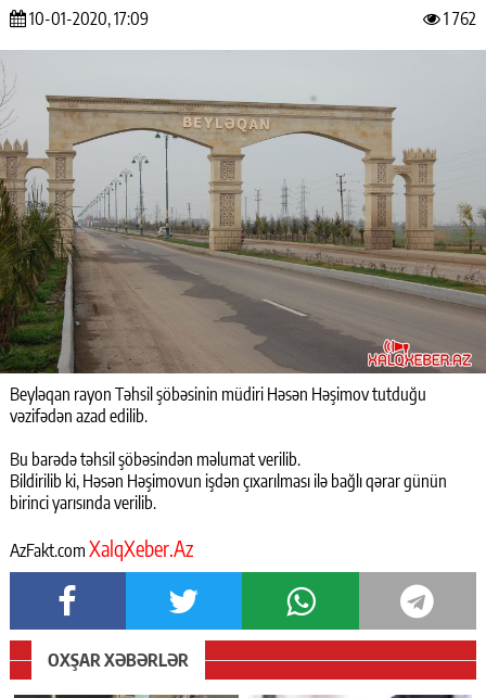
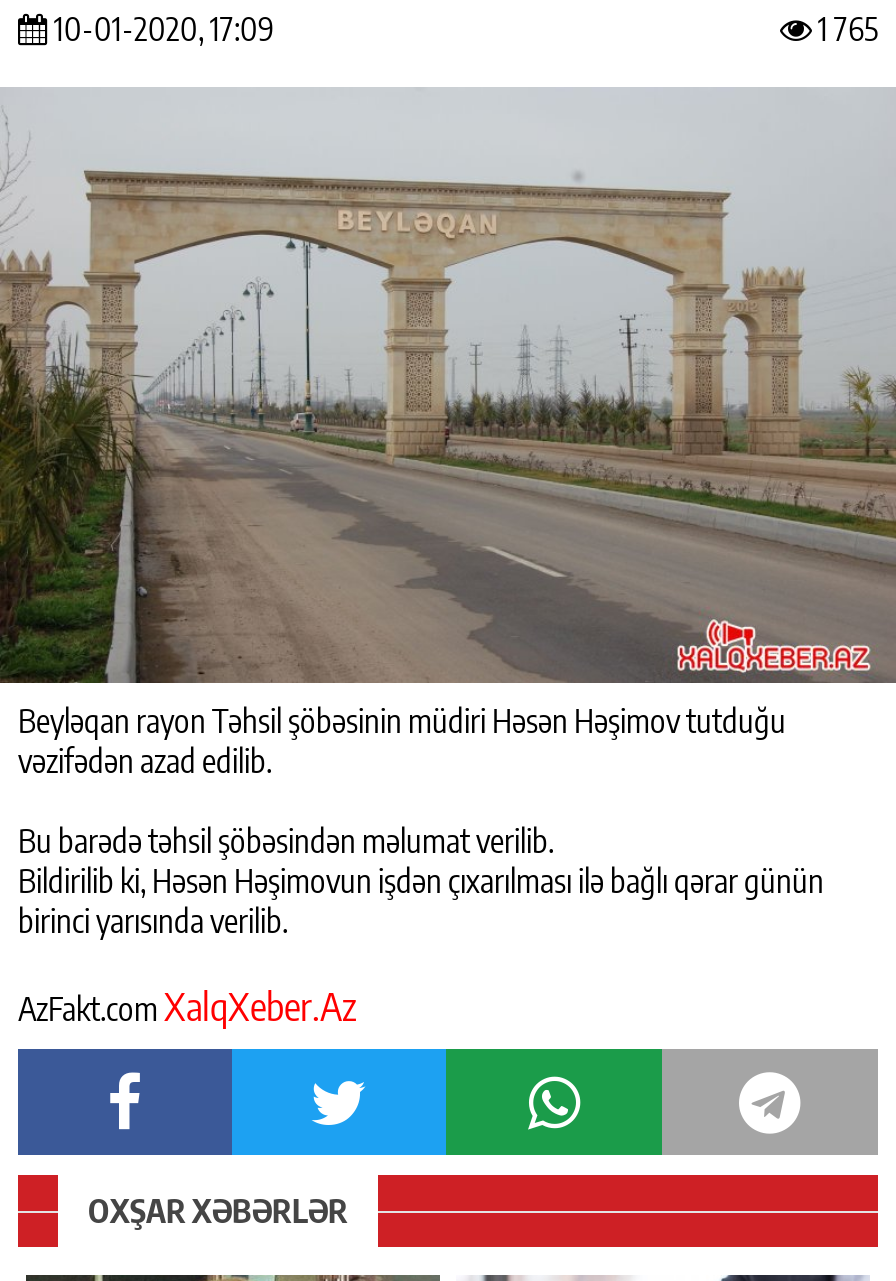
[440,8,476,29] 1 762 -> [812,9,878,49] 1 765

